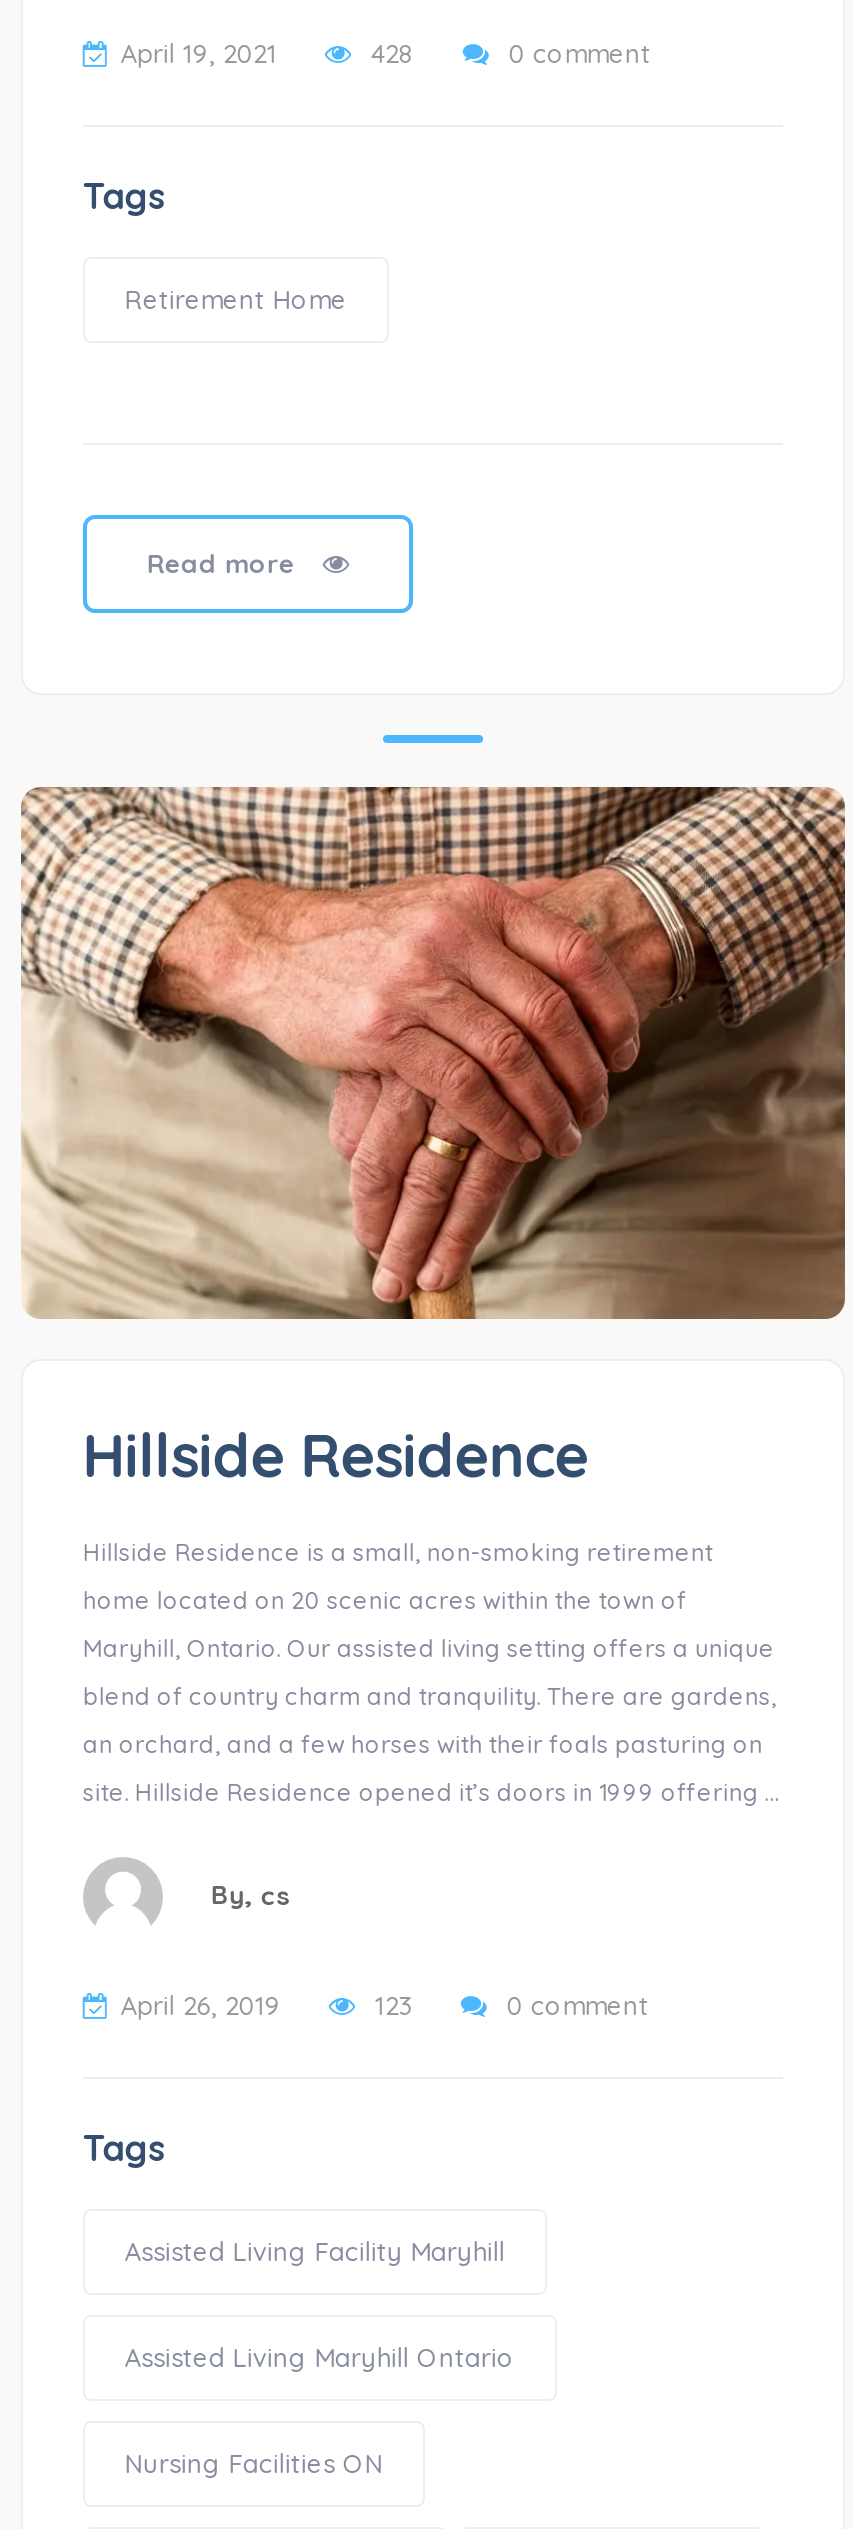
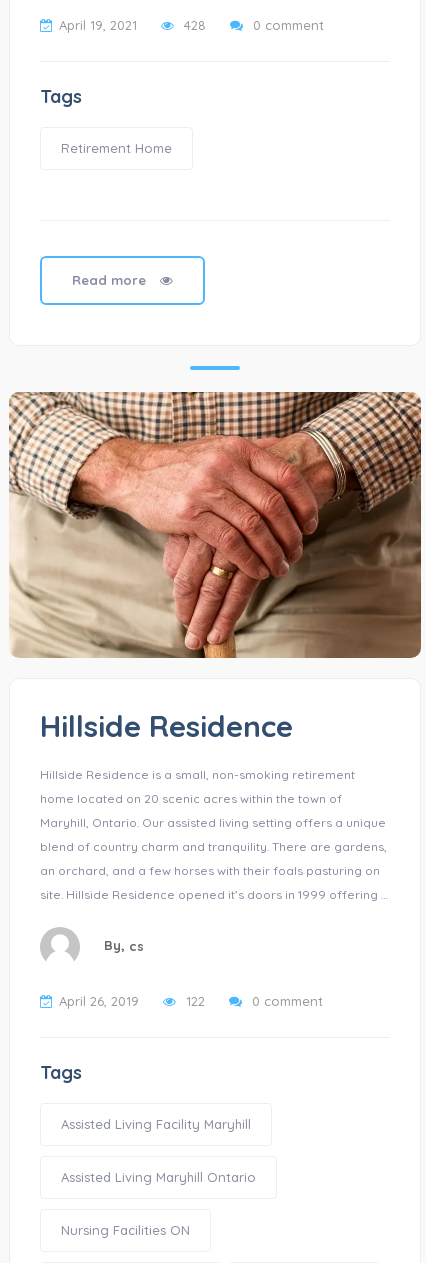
[375,1990,413,2022] 123 -> [186,993,205,1009] 122

